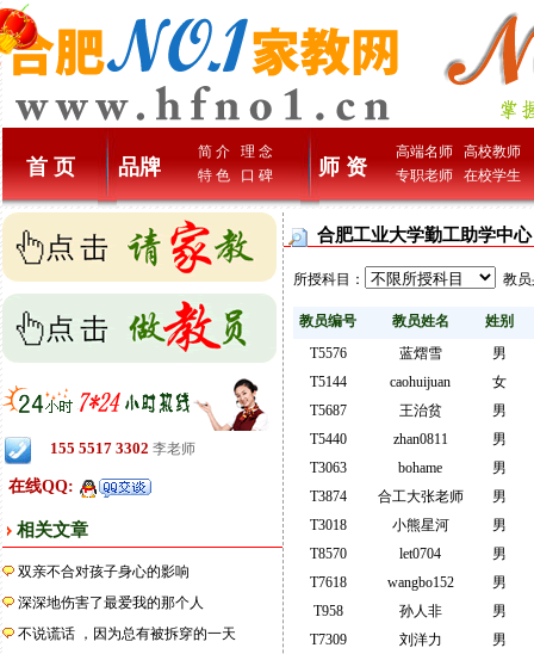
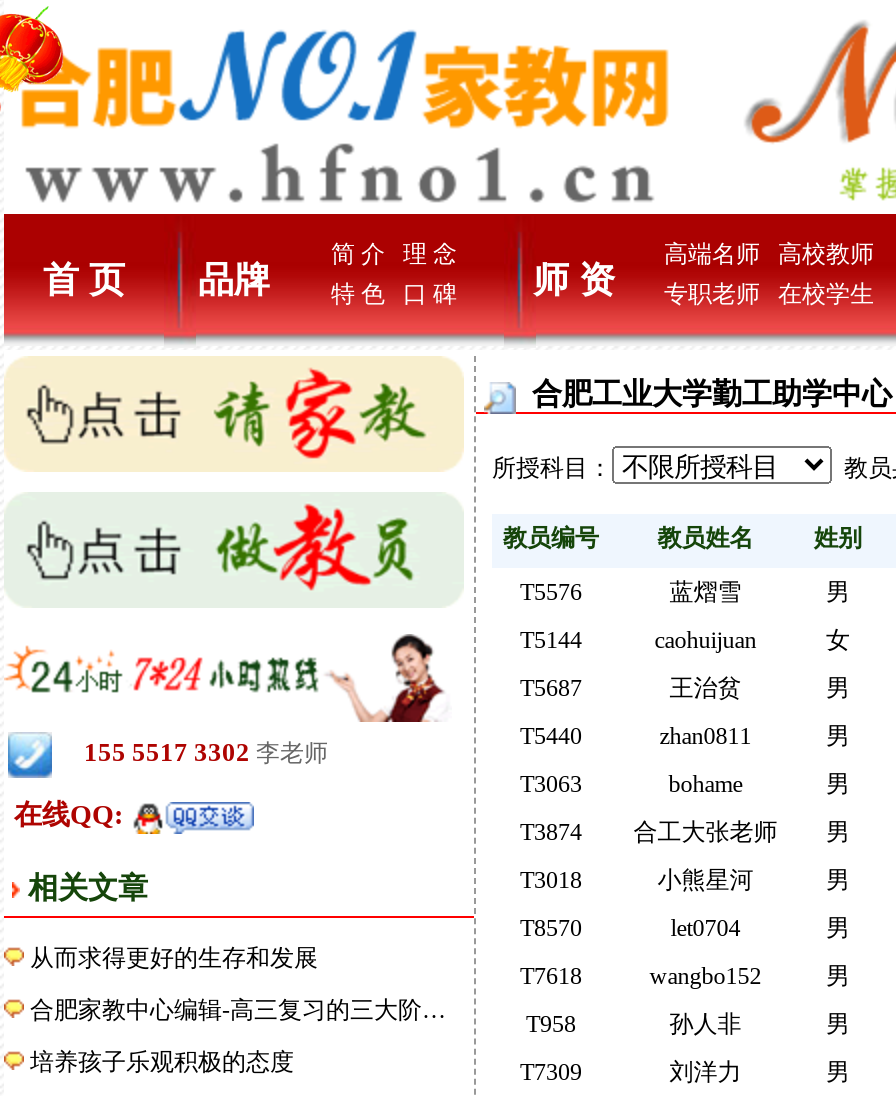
[18,563,190,580] 双亲不合对孩子身心的影响 -> [30,944,318,972] 从而求得更好的生存和发展
[18,594,204,611] 深深地伤害了最爱我的那个人 -> [30,996,446,1024] 合肥家教中心编辑-高三复习的三大阶…
[18,625,236,642] 不说谎话 ，因为总有被拆穿的一天 -> [30,1048,294,1076] 培养孩子乐观积极的态度

